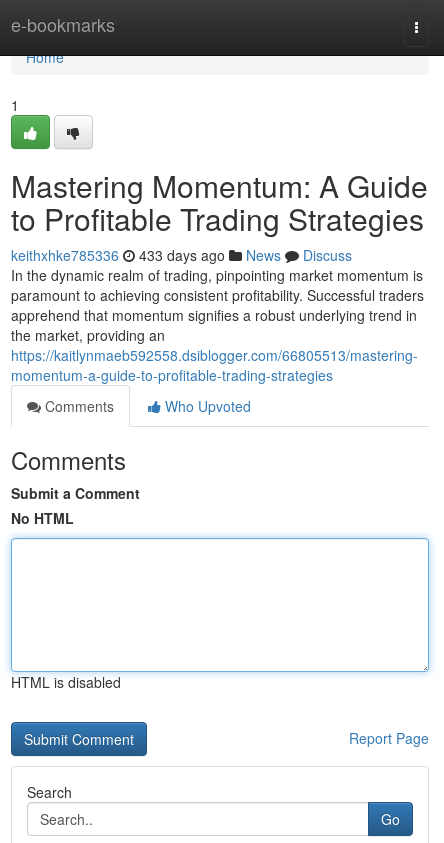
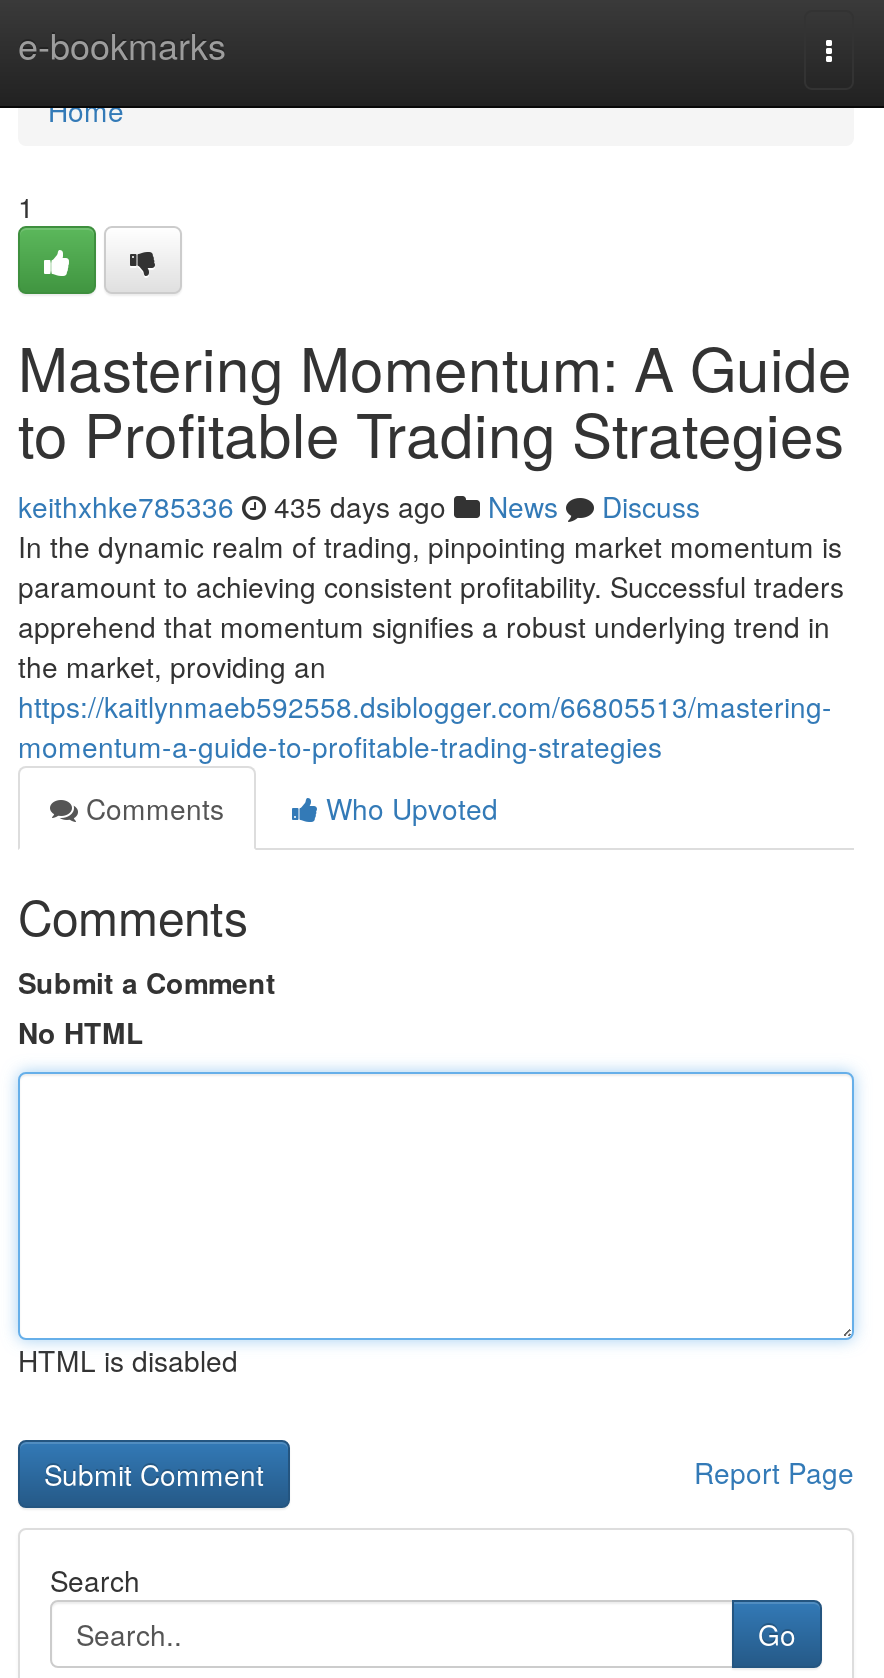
[11,245,352,265] keithxhke785336 433 days ago News Discuss -> [18,486,700,526] keithxhke785336 435 days ago News Discuss

